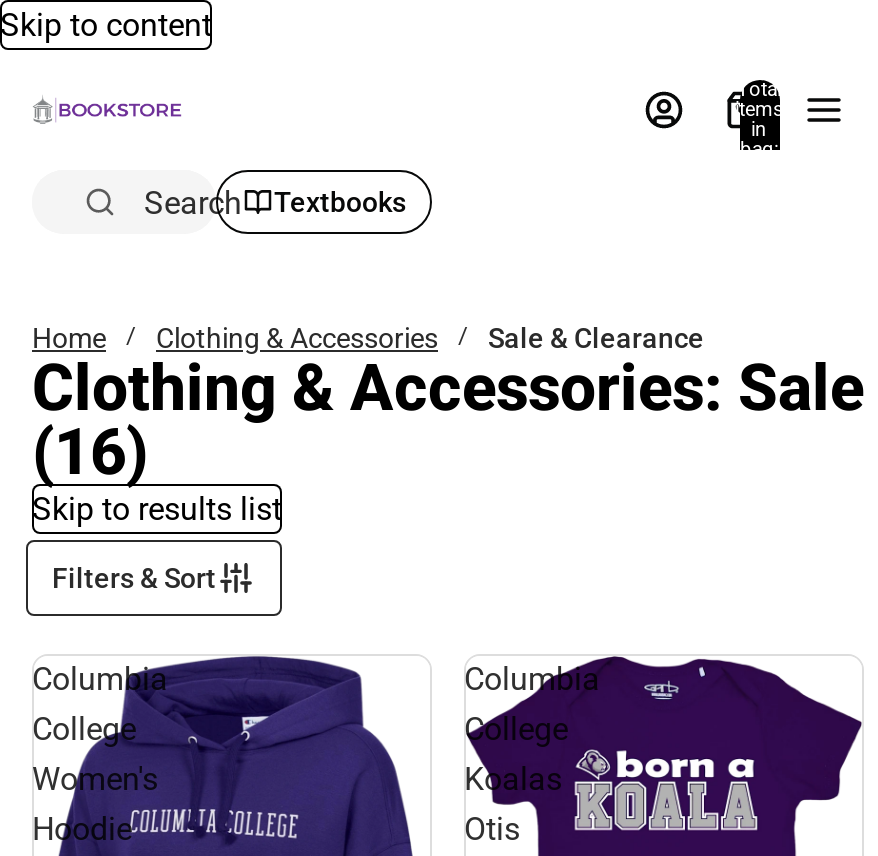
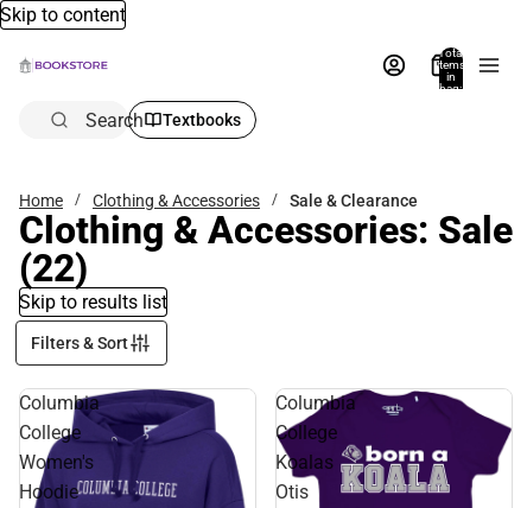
[32,414,148,490] (16) -> [19,246,88,291] (22)

